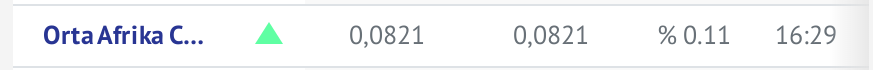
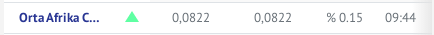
[349,18,425,52] 0,0821 -> [172,9,210,26] 0,0822
[513,18,589,52] 0,0821 -> [254,9,292,26] 0,0822
[657,18,731,52] % 0.11 -> [326,9,363,26] % 0.15
[775,18,837,52] 16:29 -> [385,9,416,26] 09:44

